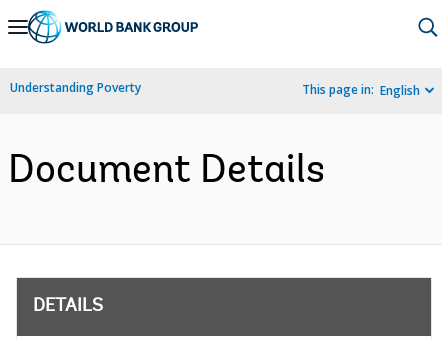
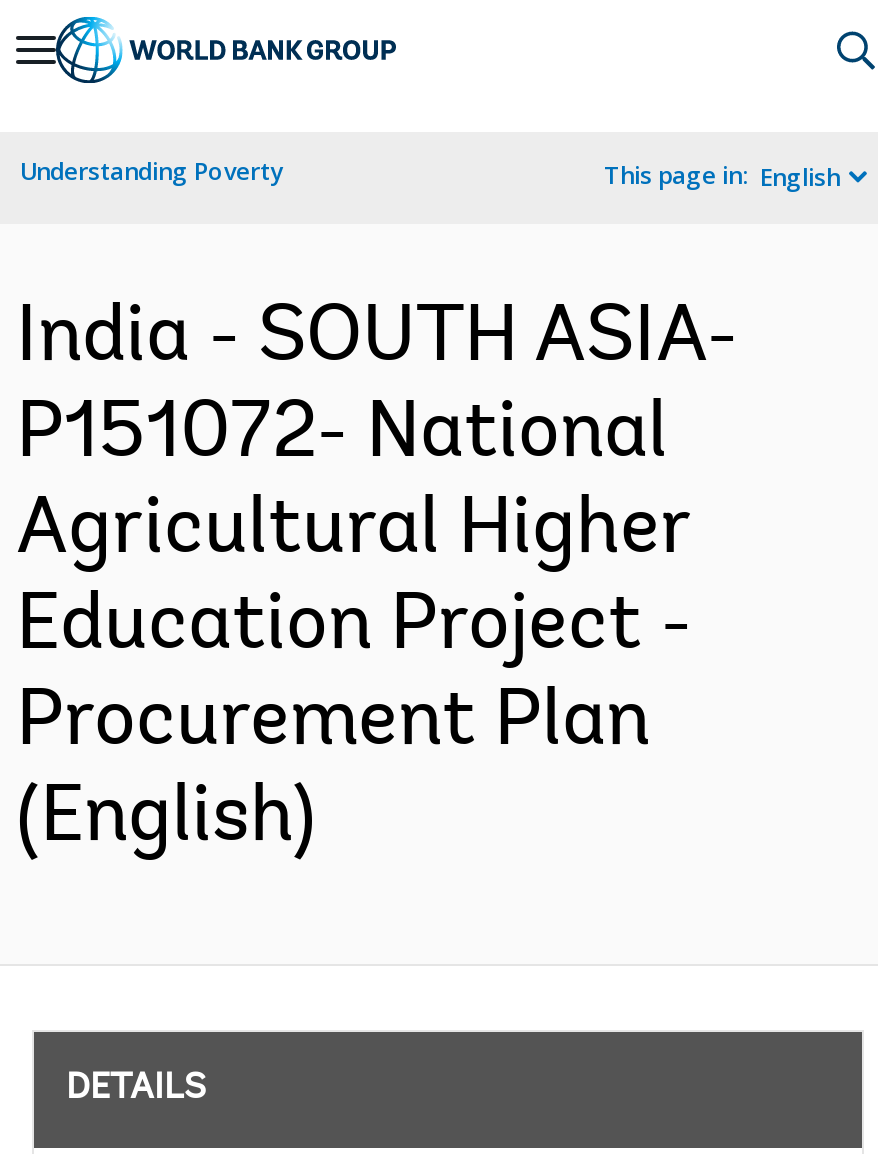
[8,152,325,192] Document Details -> [16,300,738,860] India - SOUTH ASIA- | P151072- National | Agricultural Higher | Education Project - | Procurement Plan | (English)

